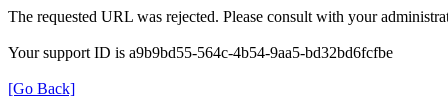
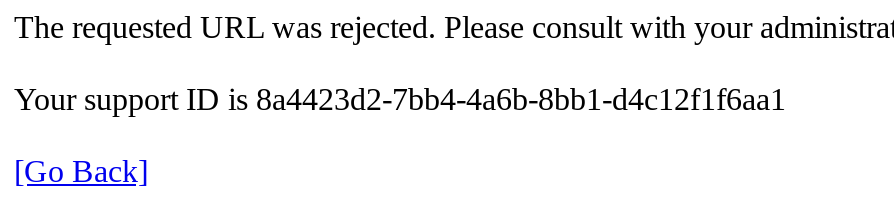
[8,44,393,61] Your support ID is a9b9bd55-564c-4b54-9aa5-bd32bd6fcfbe -> [14,82,786,116] Your support ID is 8a4423d2-7bb4-4a6b-8bb1-d4c12f1f6aa1

